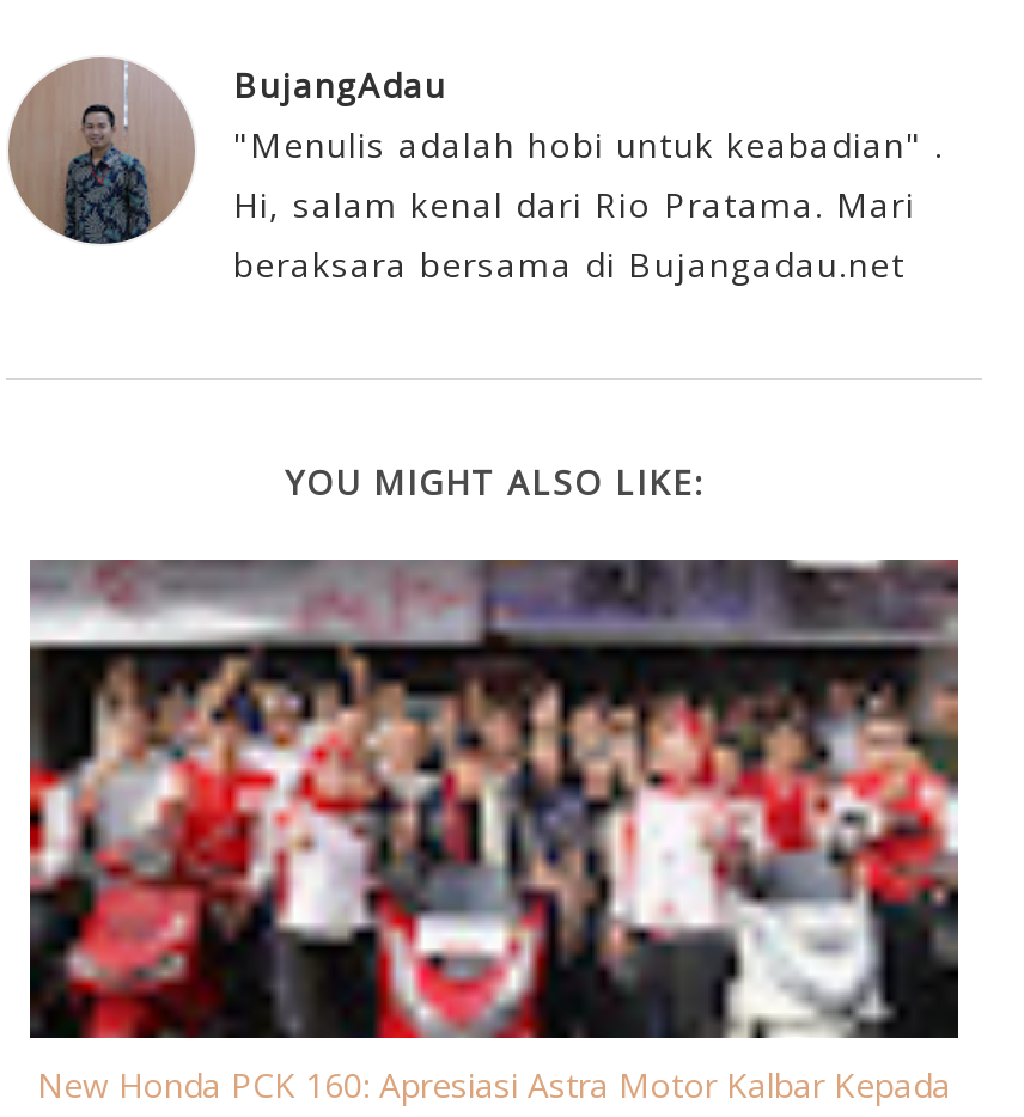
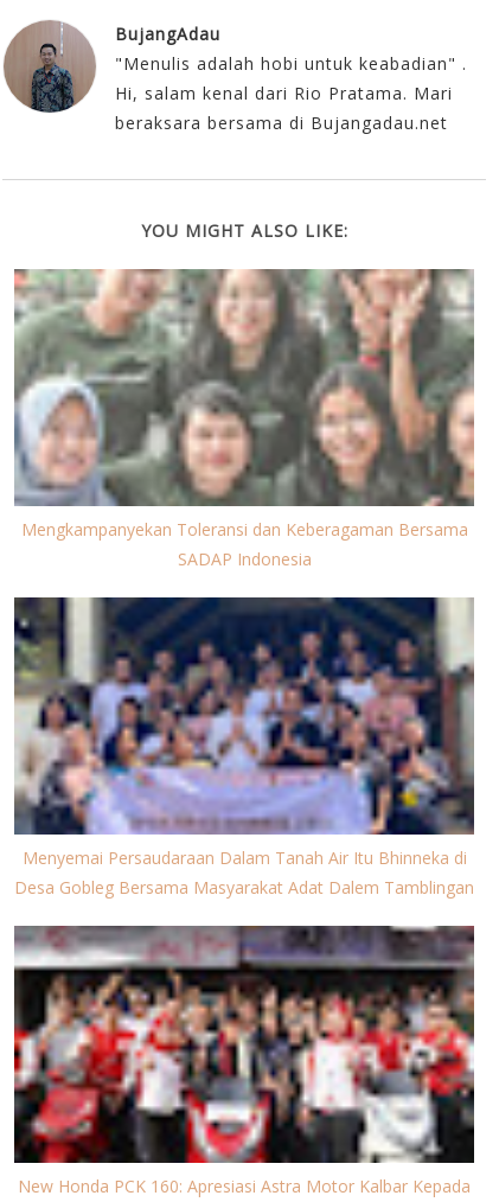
none -> [13,269,475,571] [image] | Mengkampanyekan Toleransi dan Keberagaman Bersama | SADAP Indonesia
none -> [13,596,475,899] [image] | Menyemai Persaudaraan Dalam Tanah Air Itu Bhinneka di | Desa Gobleg Bersama Masyarakat Adat Dalem Tamblingan

